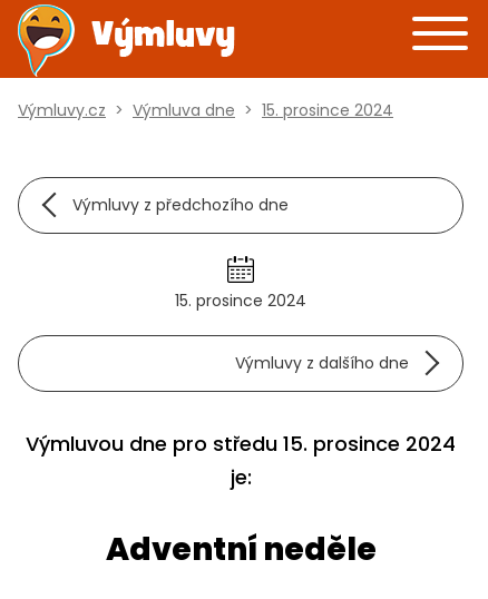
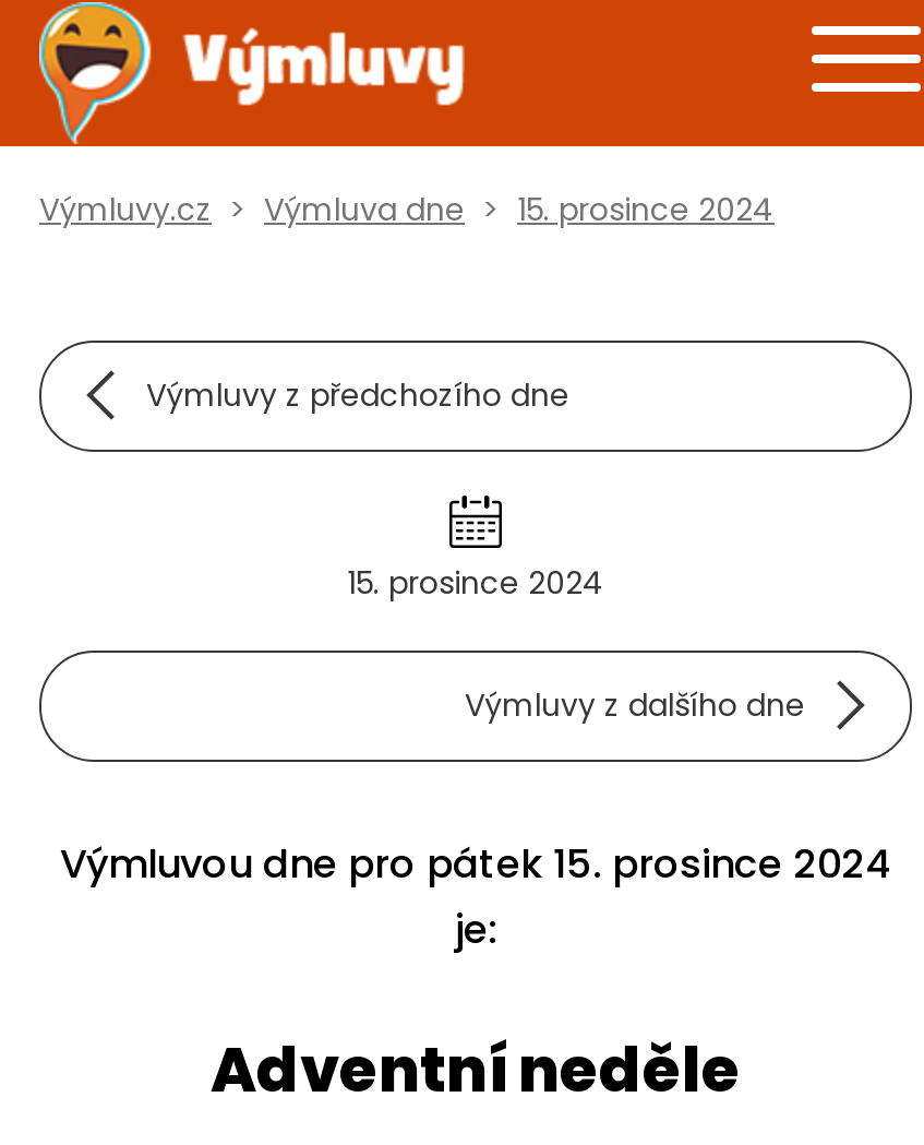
[26,430,456,458] Výmluvou dne pro středu 15. prosince 2024 -> [60,836,891,891] Výmluvou dne pro pátek 15. prosince 2024

